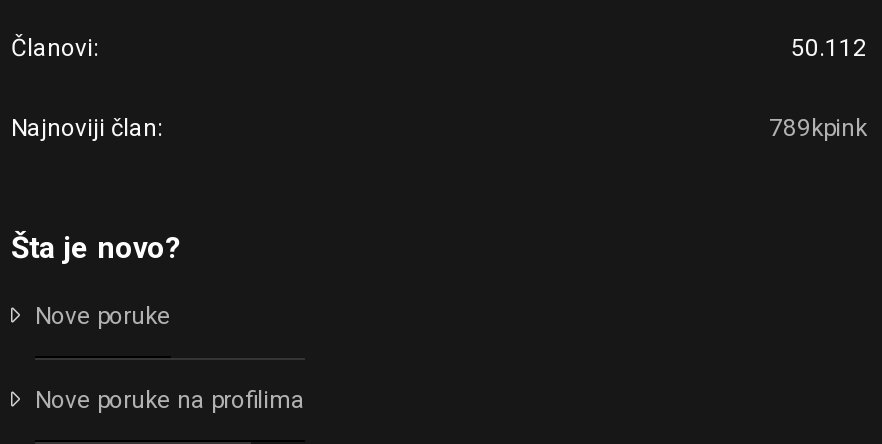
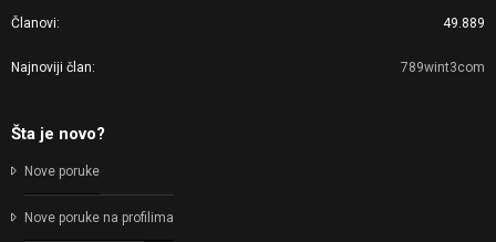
[791,34,867,62] 50.112 -> [443,16,485,31] 49.889
[769,114,867,142] 789kpink -> [401,60,485,75] 789wint3com

